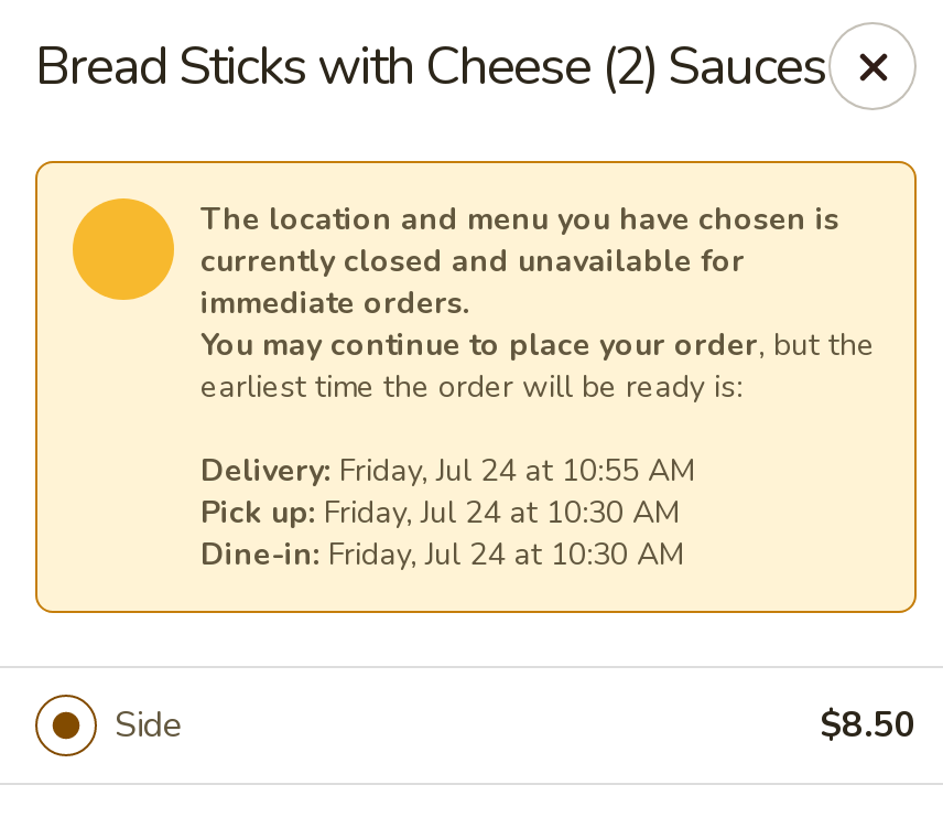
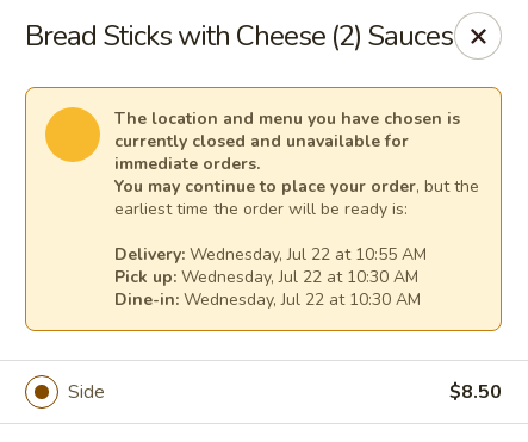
[200,450,694,492] Delivery: Friday, Jul 24 at 10:55 AM -> [114,243,427,266] Delivery: Wednesday, Jul 22 at 10:55 AM
[200,492,679,534] Pick up: Friday, Jul 24 at 10:30 AM -> [114,266,418,288] Pick up: Wednesday, Jul 22 at 10:30 AM
[200,534,683,576] Dine-in: Friday, Jul 24 at 10:30 AM -> [114,288,421,311] Dine-in: Wednesday, Jul 22 at 10:30 AM

